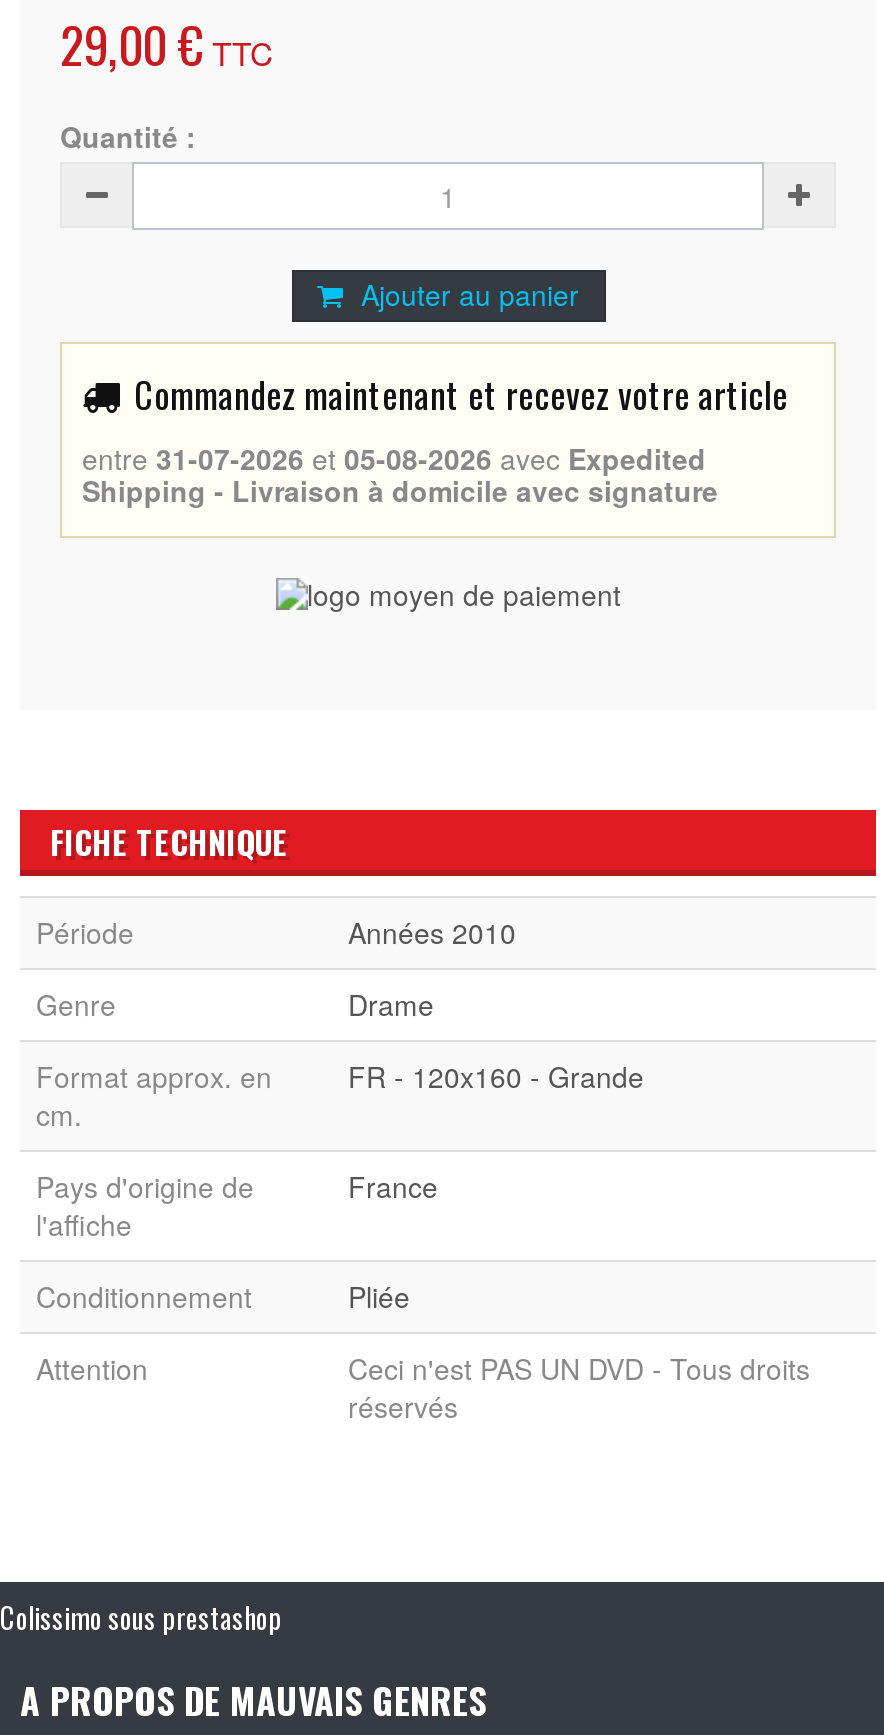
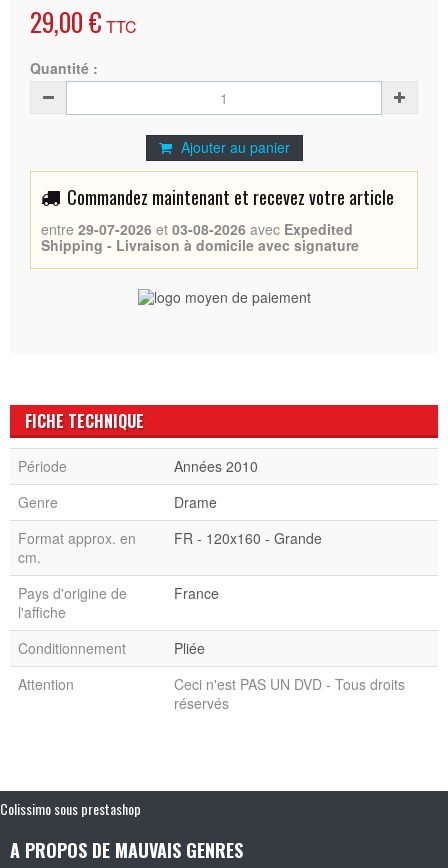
[82,437,706,477] entre 31-07-2026 et 05-08-2026 avec Expedited -> [41,219,353,239] entre 29-07-2026 et 03-08-2026 avec Expedited

